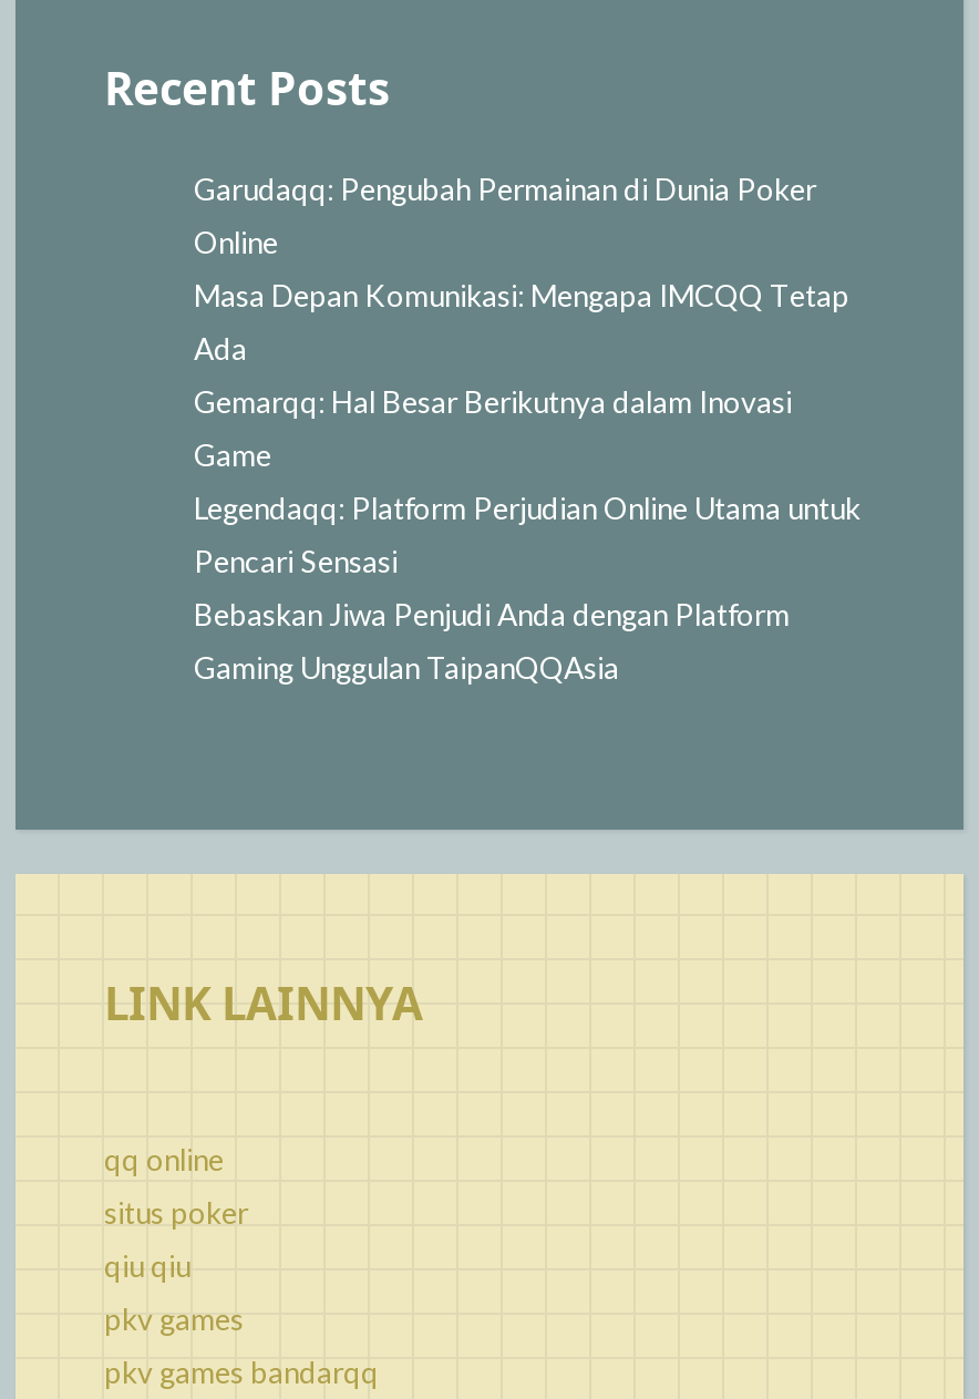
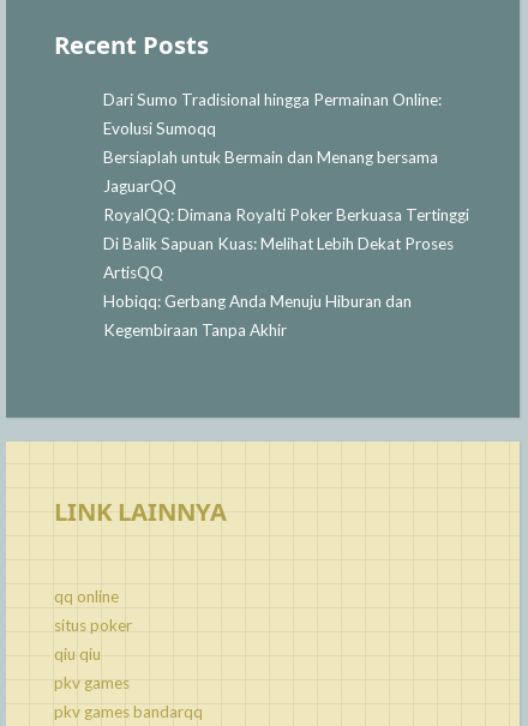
[194,173,861,687] Garudaqq: Pengubah Permainan di Dunia Poker | Online | Masa Depan Komunikasi: Mengapa IMCQQ Tetap | Ada | Gemarqq: Hal Besar Berikutnya dalam Inovasi | Game | Legendaqq: Platform Perjudian Online Utama untuk | Pencari Sensasi | Bebaskan Jiwa Penjudi Anda dengan Platform | Gaming Unggulan TaipanQQAsia -> [103,90,469,340] Dari Sumo Tradisional hingga Permainan Online: | Evolusi Sumoqq | Bersiaplah untuk Bermain dan Menang bersama | JaguarQQ | RoyalQQ: Dimana Royalti Poker Berkuasa Tertinggi | Di Balik Sapuan Kuas: Melihat Lebih Dekat Proses | ArtisQQ | Hobiqq: Gerbang Anda Menuju Hiburan dan | Kegembiraan Tanpa Akhir

